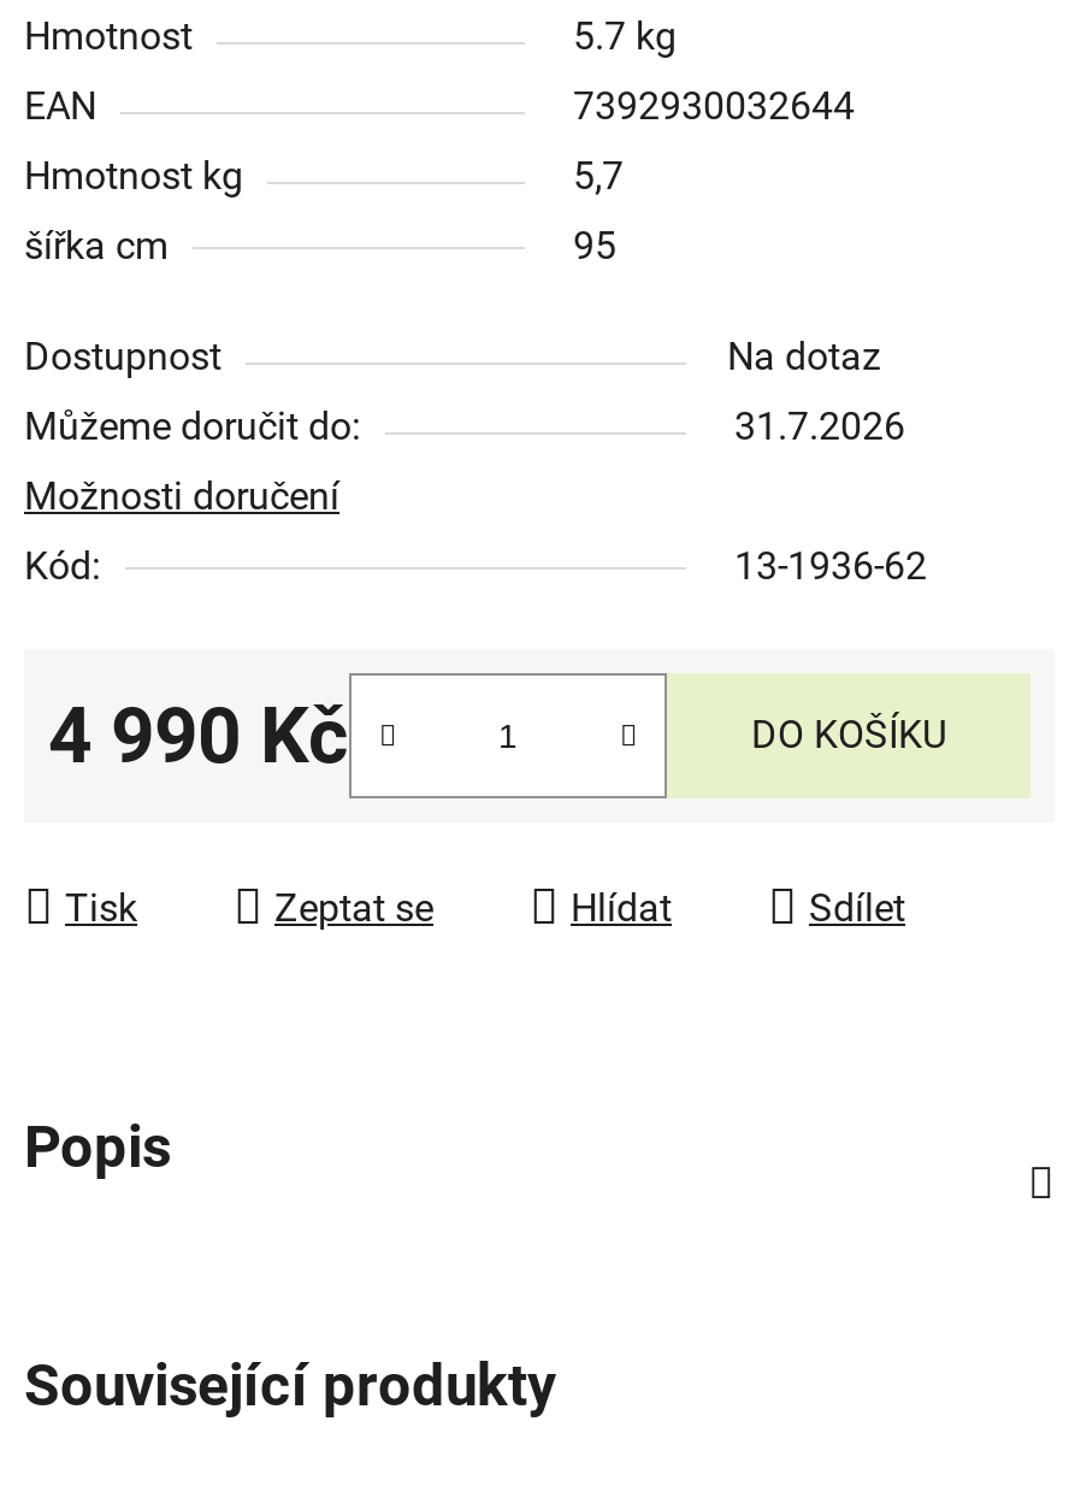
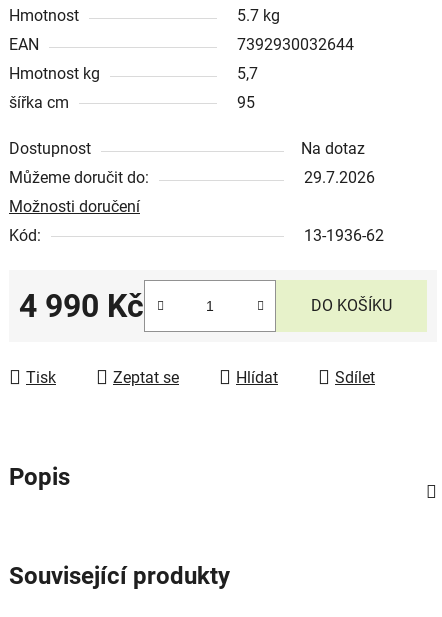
[734,402,905,448] 31.7.2026 -> [304,168,375,187] 29.7.2026

